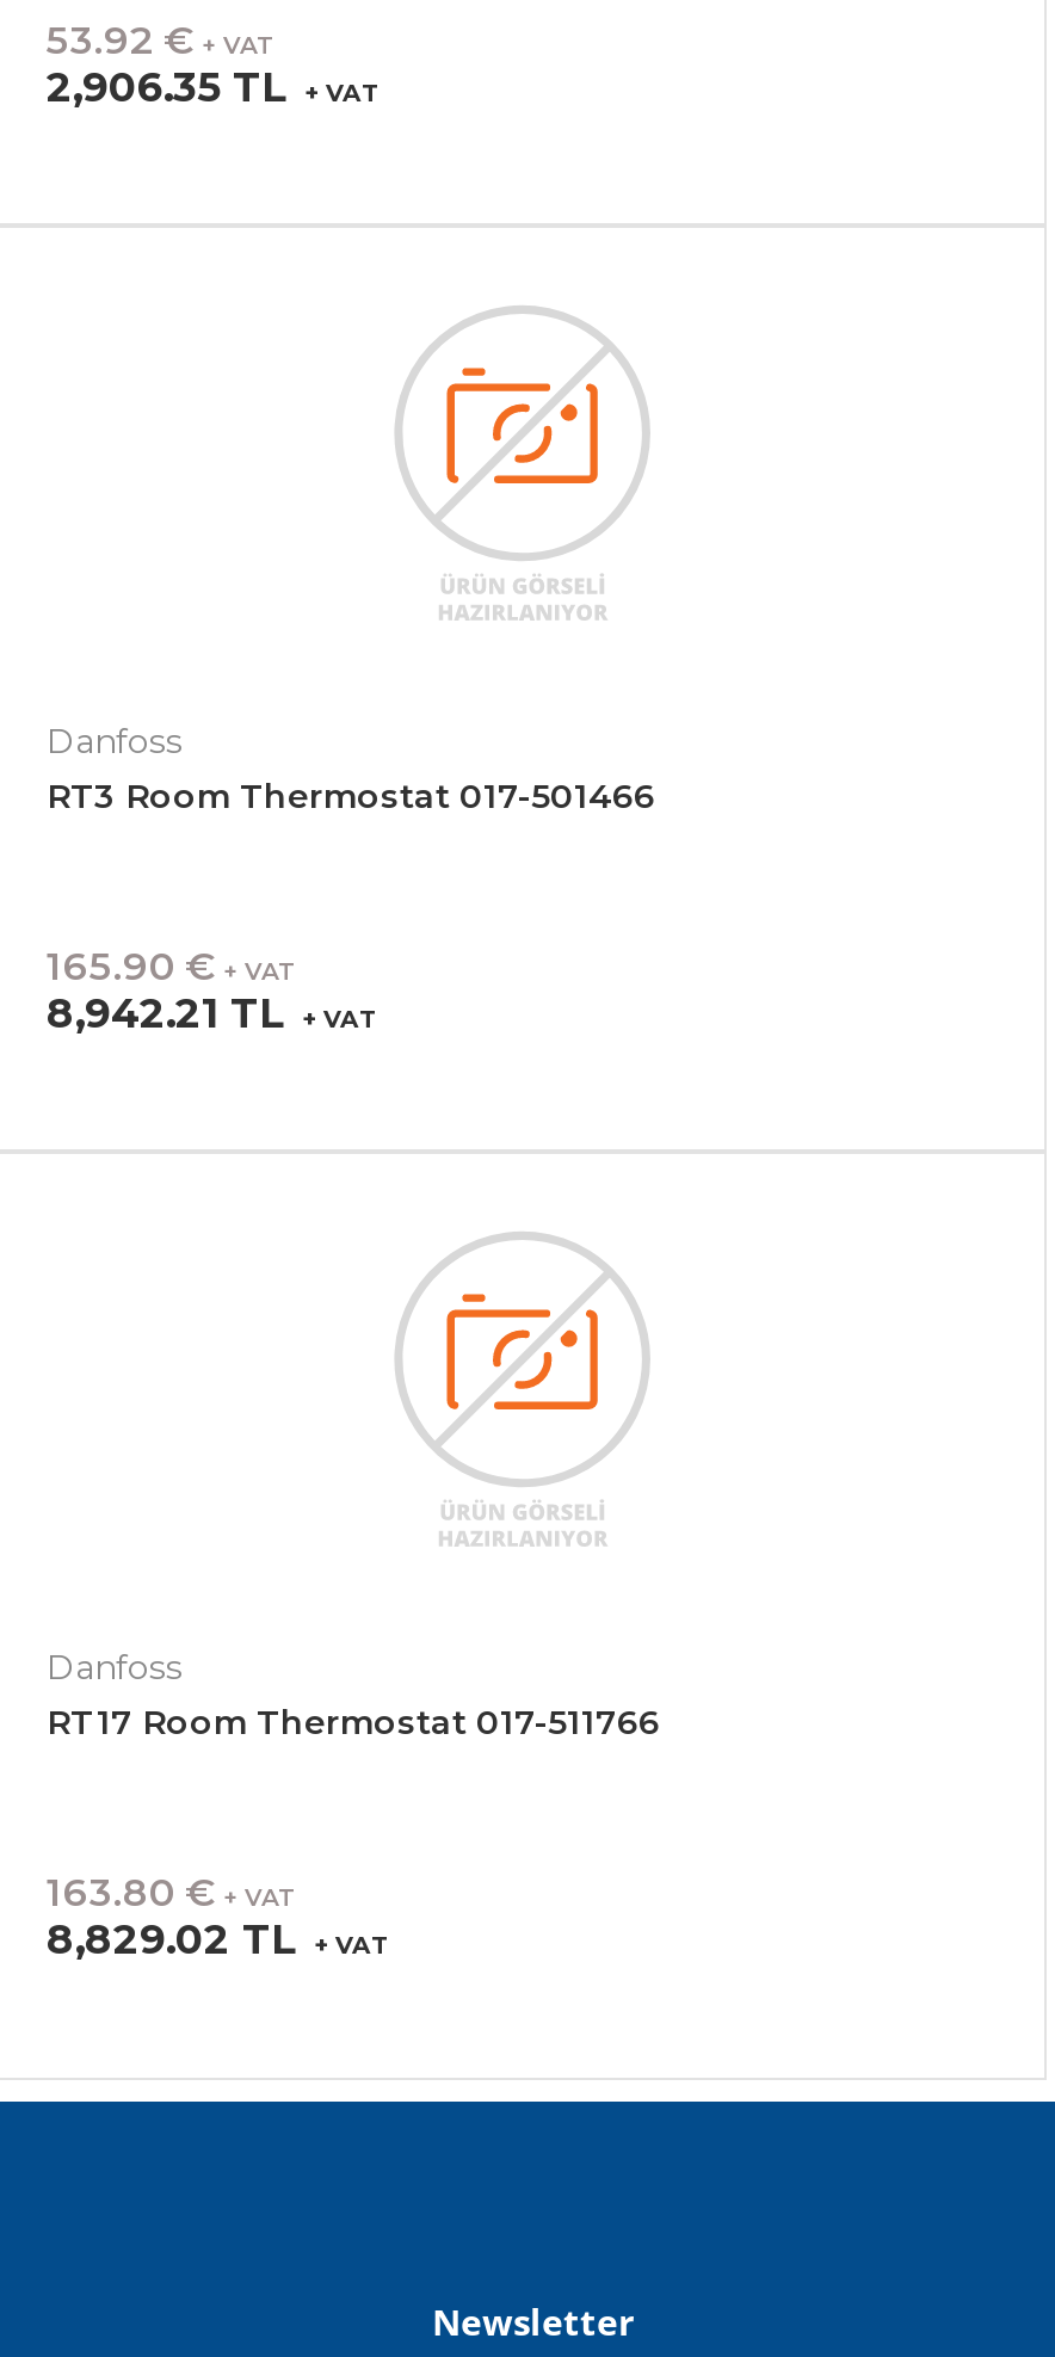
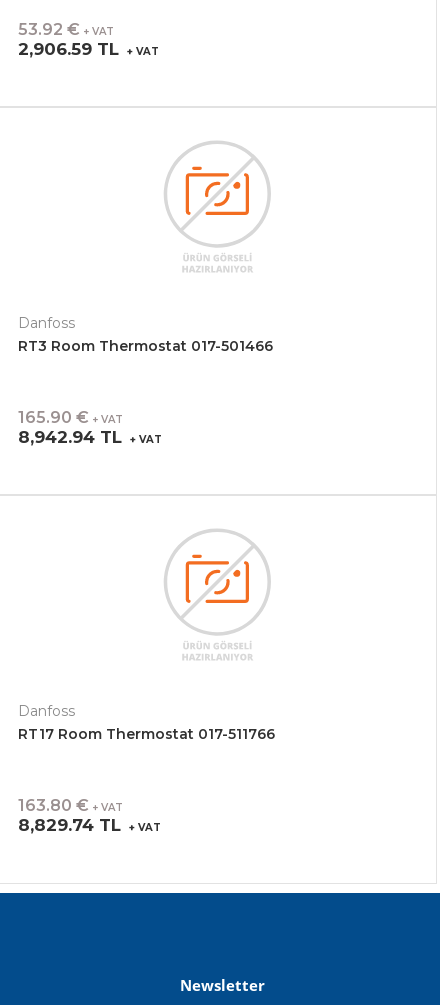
[47,63,381,111] 2,906.35 TL + VAT -> [18,39,159,59] 2,906.59 TL + VAT
[47,989,378,1037] 8,942.21 TL + VAT -> [18,427,162,447] 8,942.94 TL + VAT
[47,1915,390,1963] 8,829.02 TL + VAT -> [18,815,161,835] 8,829.74 TL + VAT

